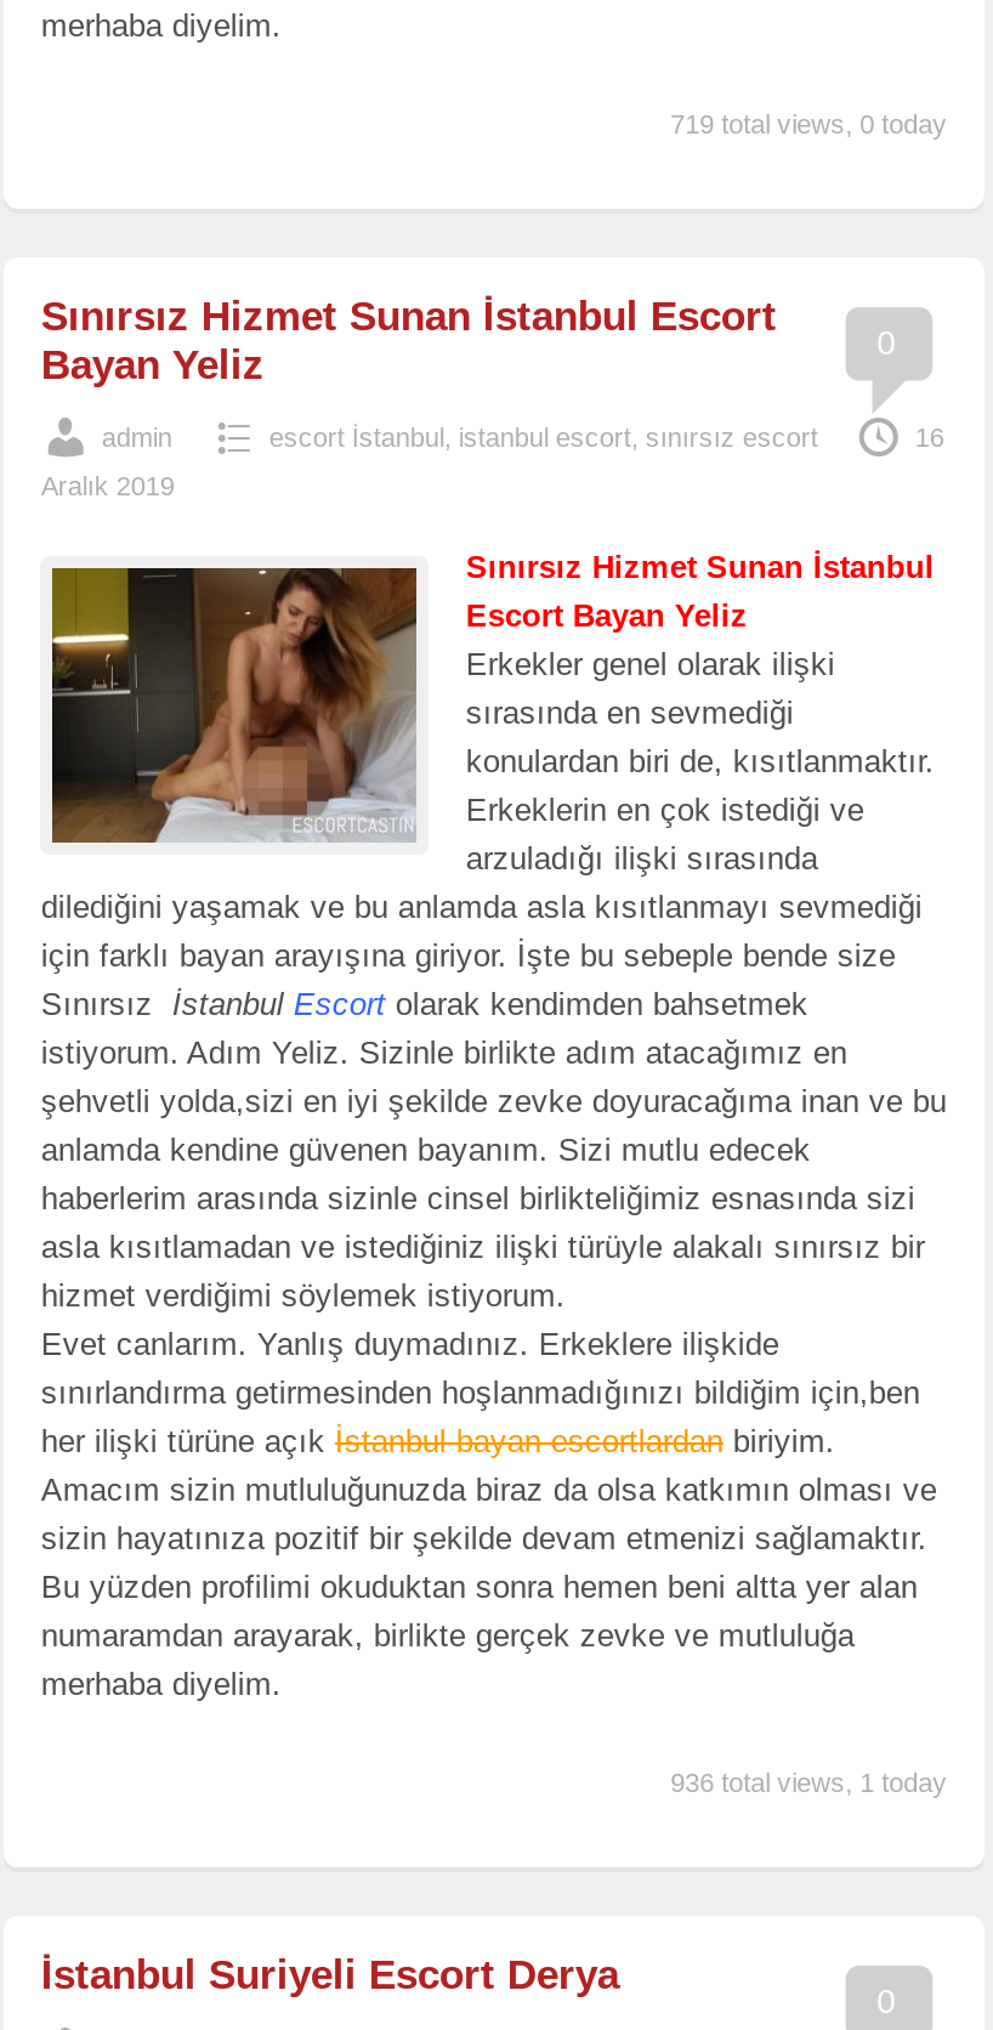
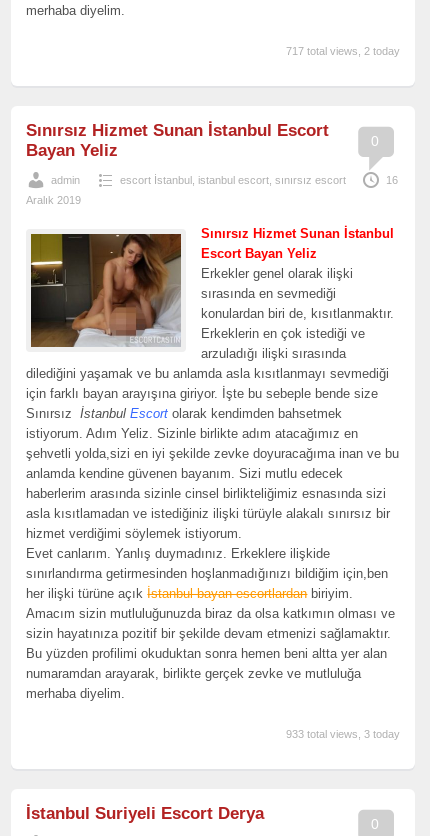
[670,109,947,138] 719 total views, 0 today -> [286,45,400,57] 717 total views, 2 today
[670,1768,947,1797] 936 total views, 1 today -> [286,728,400,740] 933 total views, 3 today

